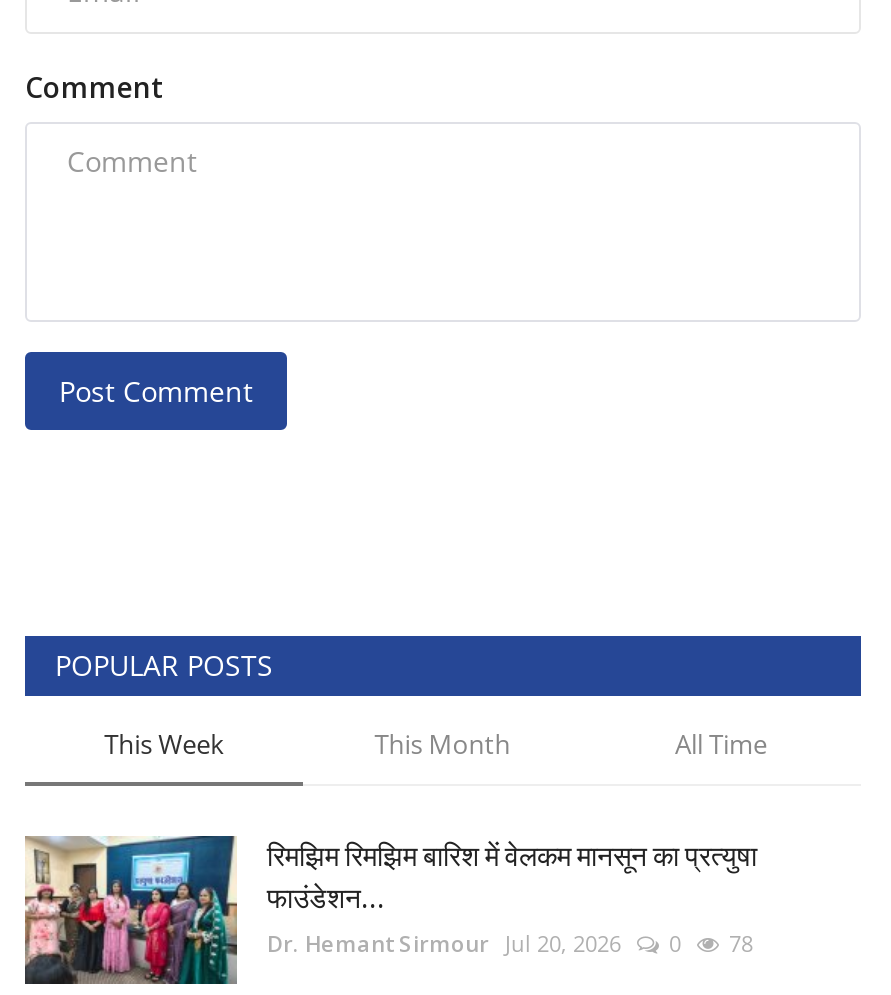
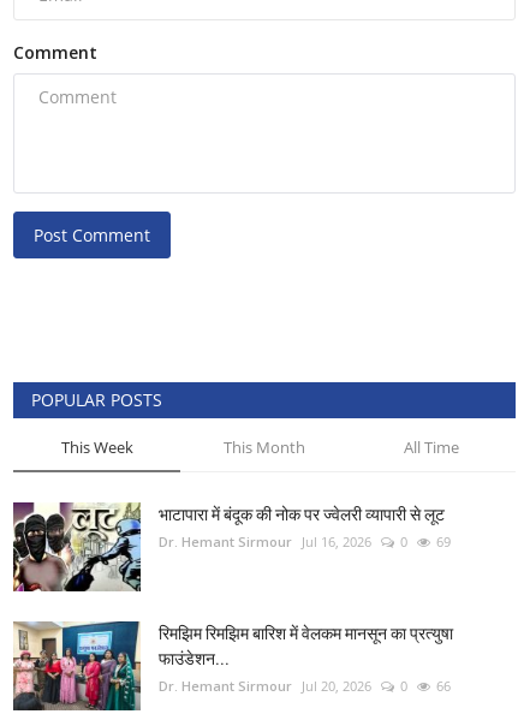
none -> [12,501,451,591] [image] | भाटापारा में बंदूक की नोक पर ज्वेलरी व्यापारी से लूट | Dr. Hemant Sirmour Jul 16, 2026 | 0 | 69
[267,927,753,957] Dr. Hemant Sirmour Jul 20, 2026 0 78 -> [159,676,451,694] Dr. Hemant Sirmour Jul 20, 2026 0 66

